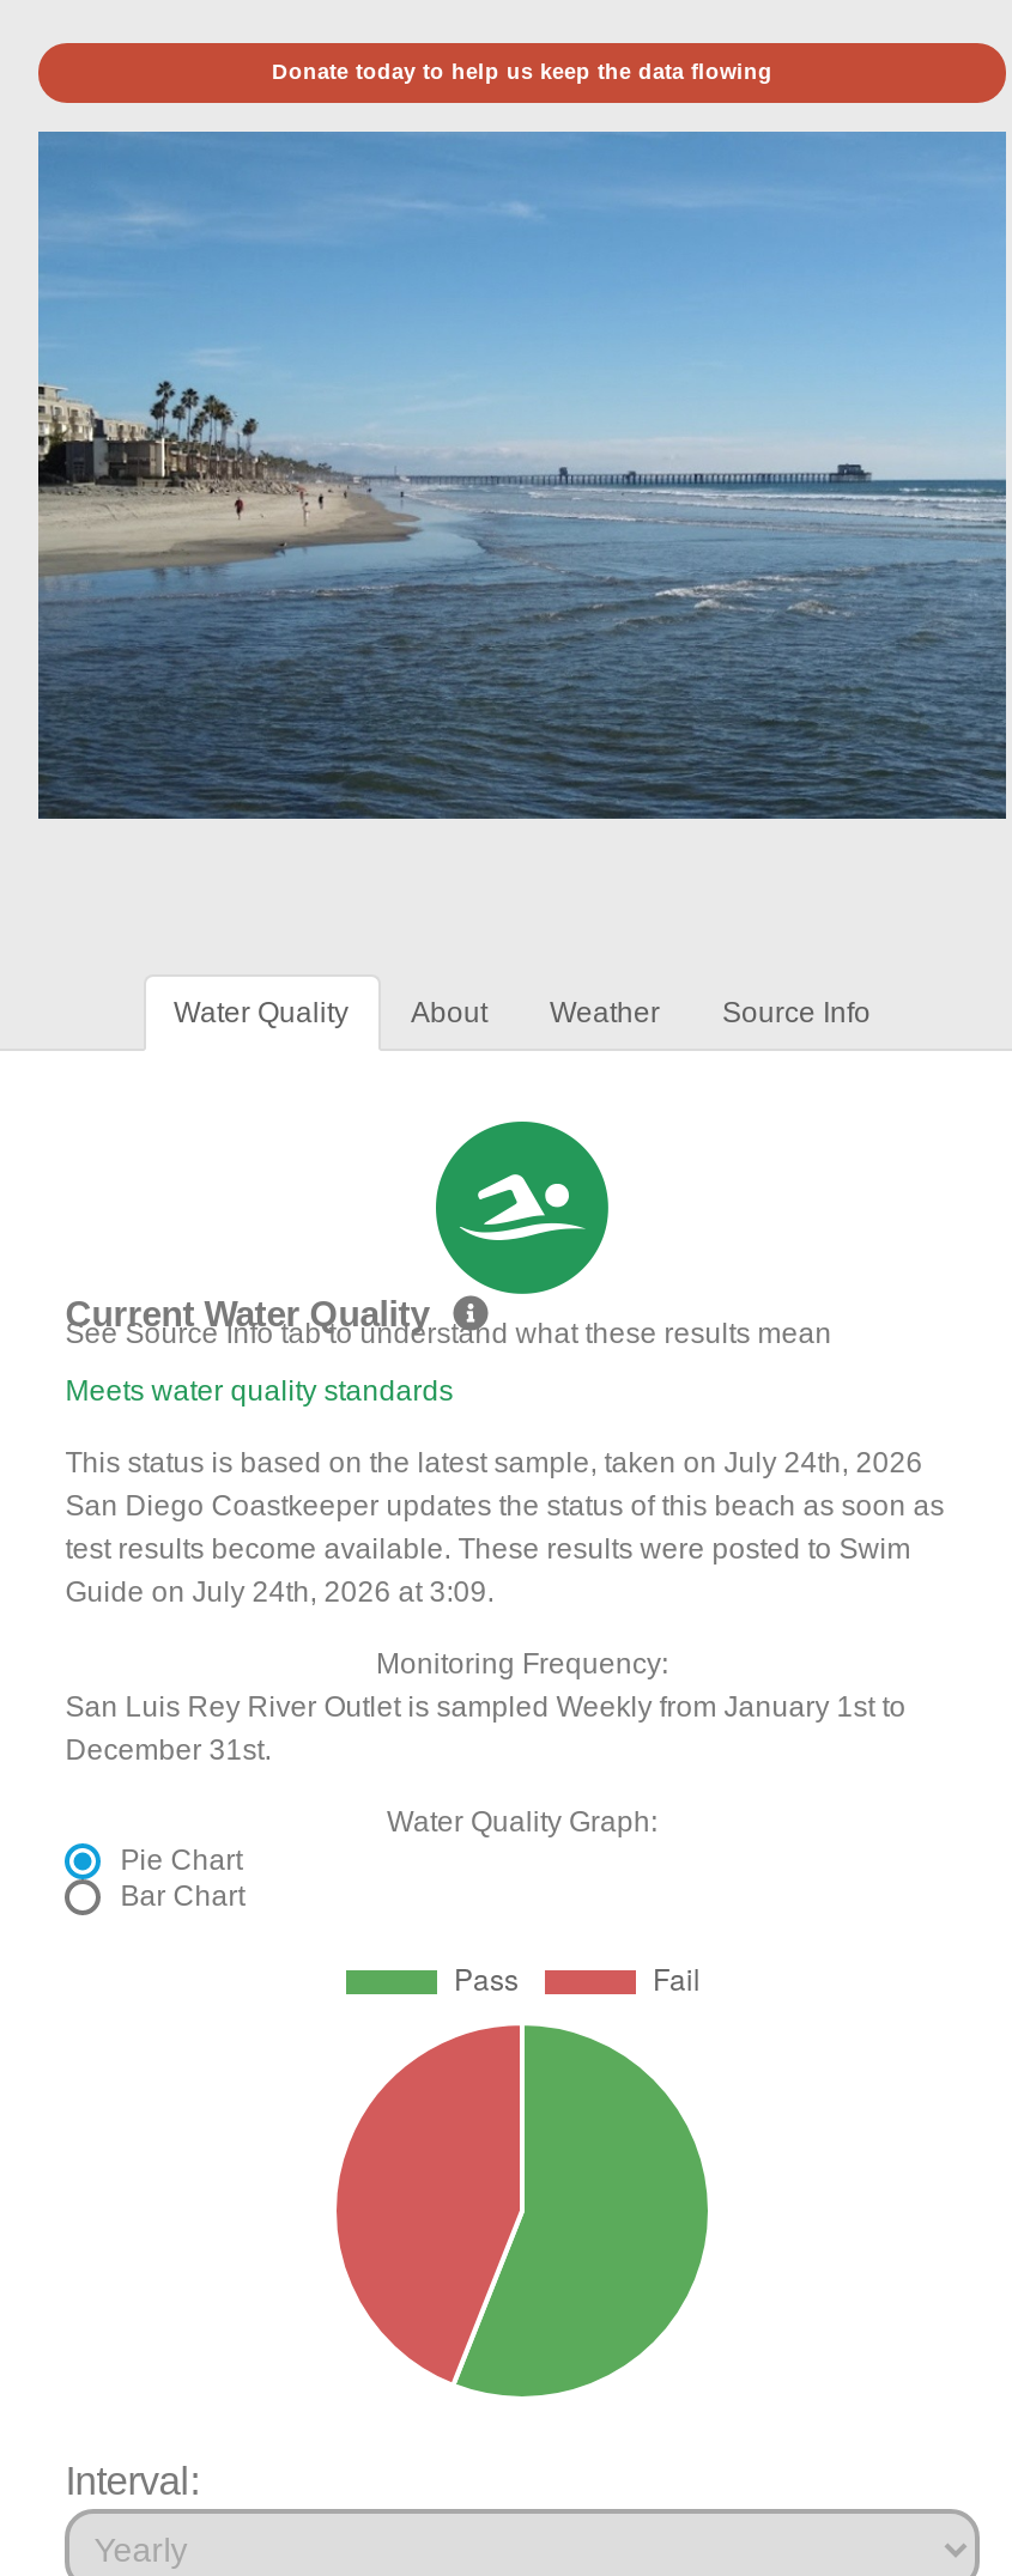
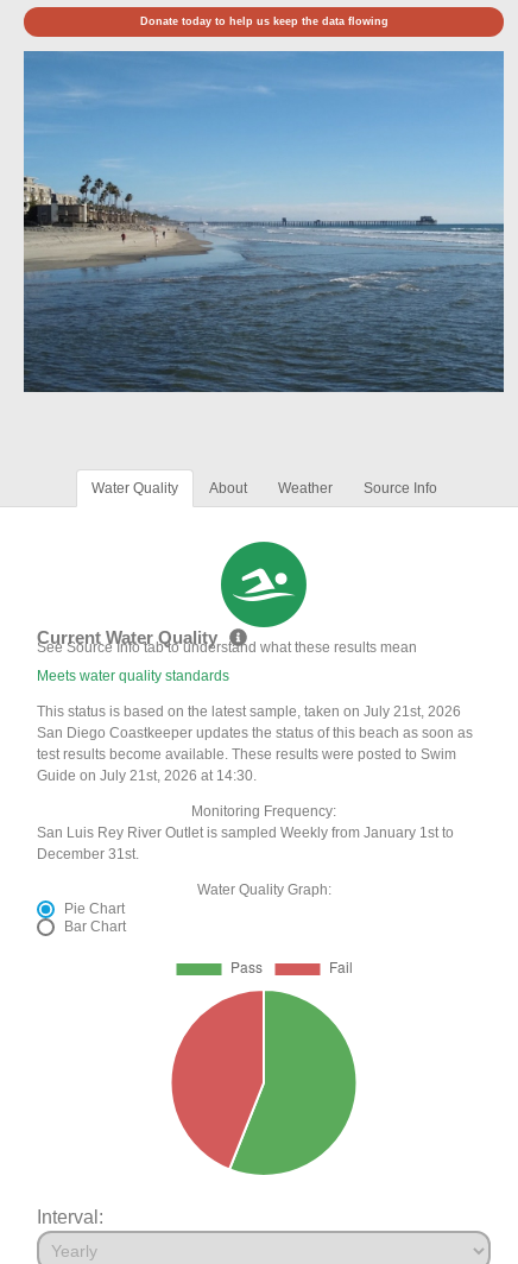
[65,1446,923,1479] This status is based on the latest sample, taken on July 24th, 2026 -> [37,703,461,720] This status is based on the latest sample, taken on July 21st, 2026
[65,1575,494,1608] Guide on July 24th, 2026 at 3:09. -> [37,767,257,784] Guide on July 21st, 2026 at 14:30.

